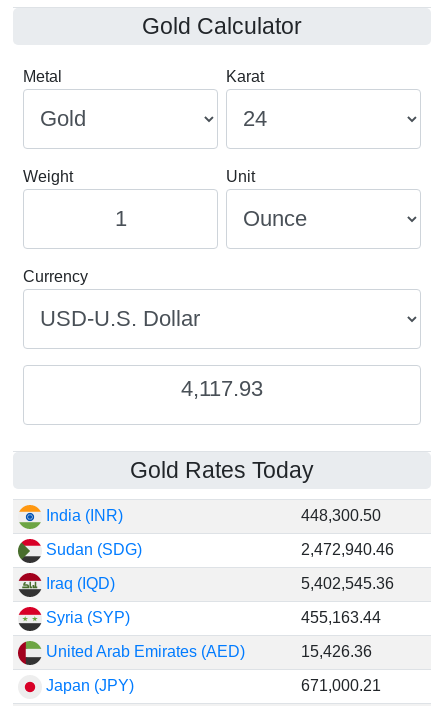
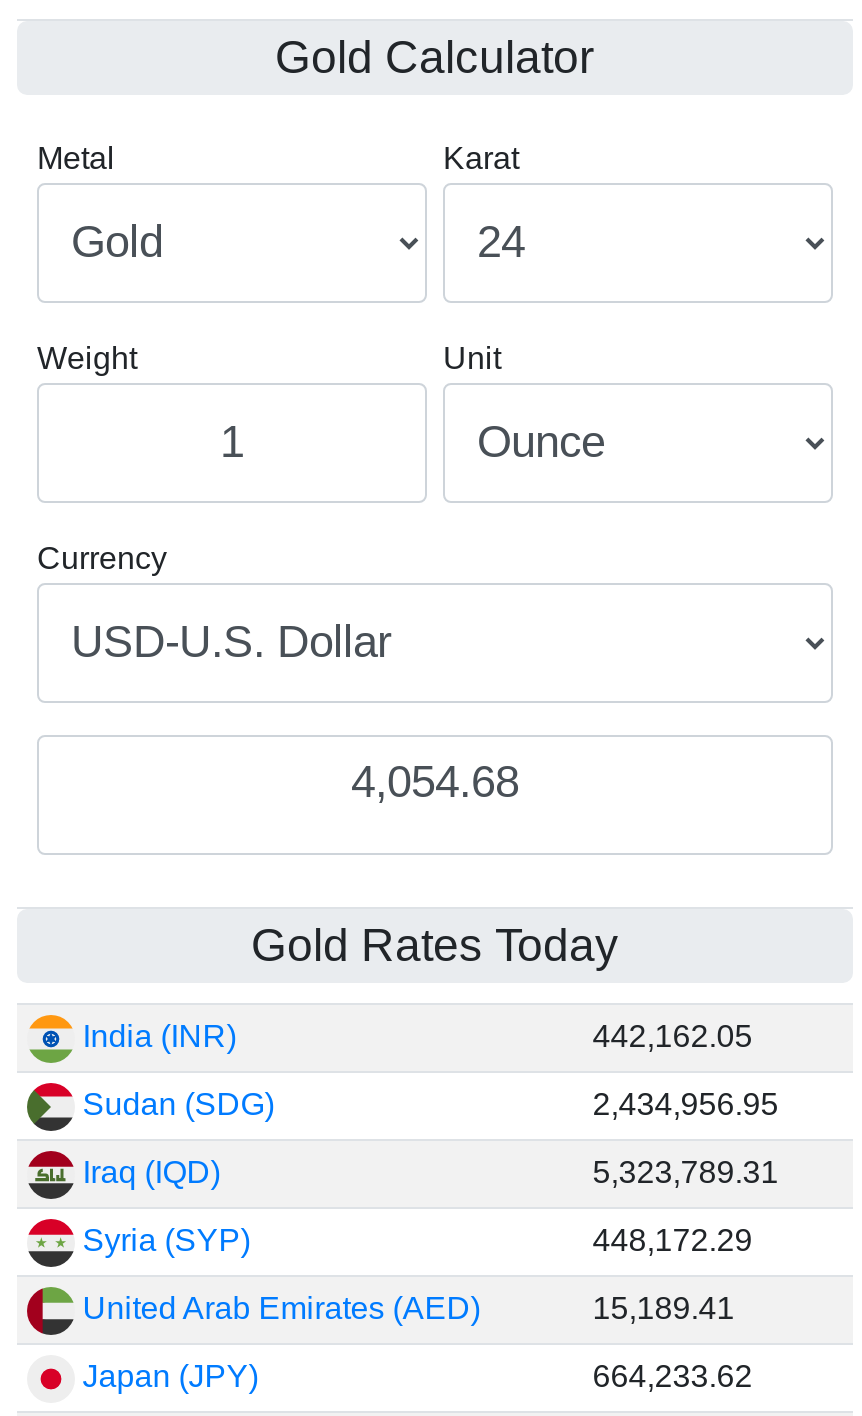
[181,376,263,401] 4,117.93 -> [351,757,519,807] 4,054.68
[301,507,381,524] 448,300.50 -> [593,1019,753,1053] 442,162.05
[301,541,394,558] 2,472,940.46 -> [593,1087,779,1121] 2,434,956.95
[301,575,394,592] 5,402,545.36 -> [593,1155,779,1189] 5,323,789.31
[301,609,381,626] 455,163.44 -> [593,1223,753,1257] 448,172.29
[301,643,372,660] 15,426.36 -> [593,1291,735,1325] 15,189.41
[301,677,381,694] 671,000.21 -> [593,1359,753,1393] 664,233.62

